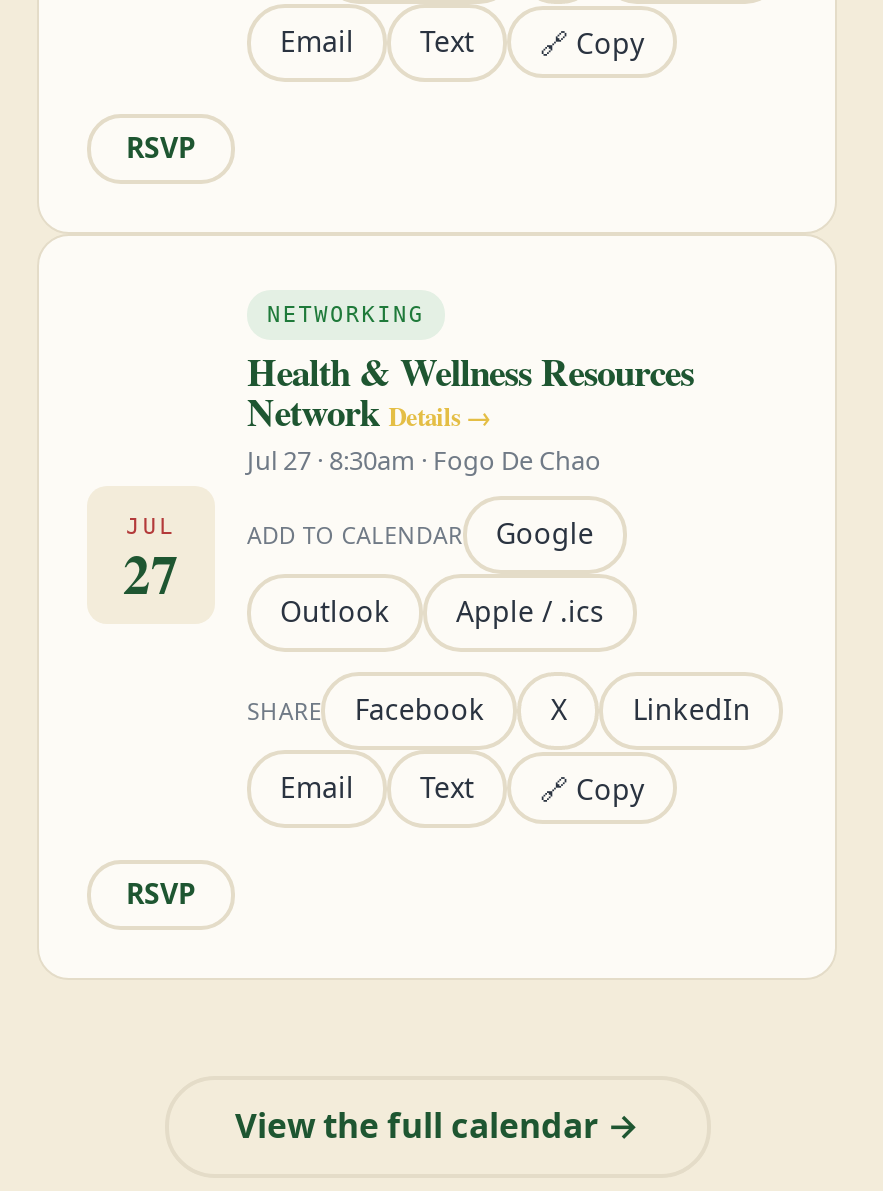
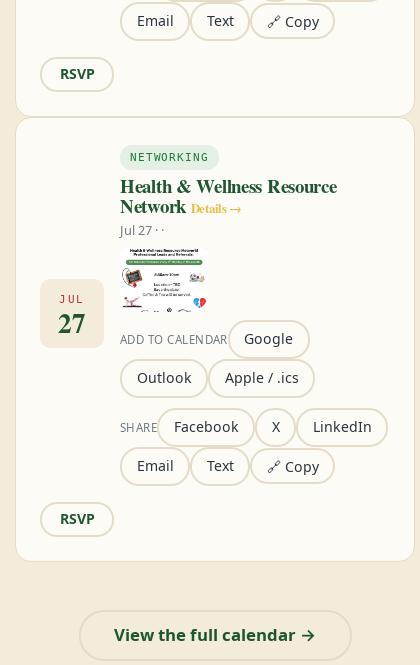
[247,343,694,397] Health & Wellness Resources -> [120,171,337,198] Health & Wellness Resource
[247,441,601,477] Jul 27 · 8:30am · Fogo De Chao -> [120,220,164,238] Jul 27 · ·

